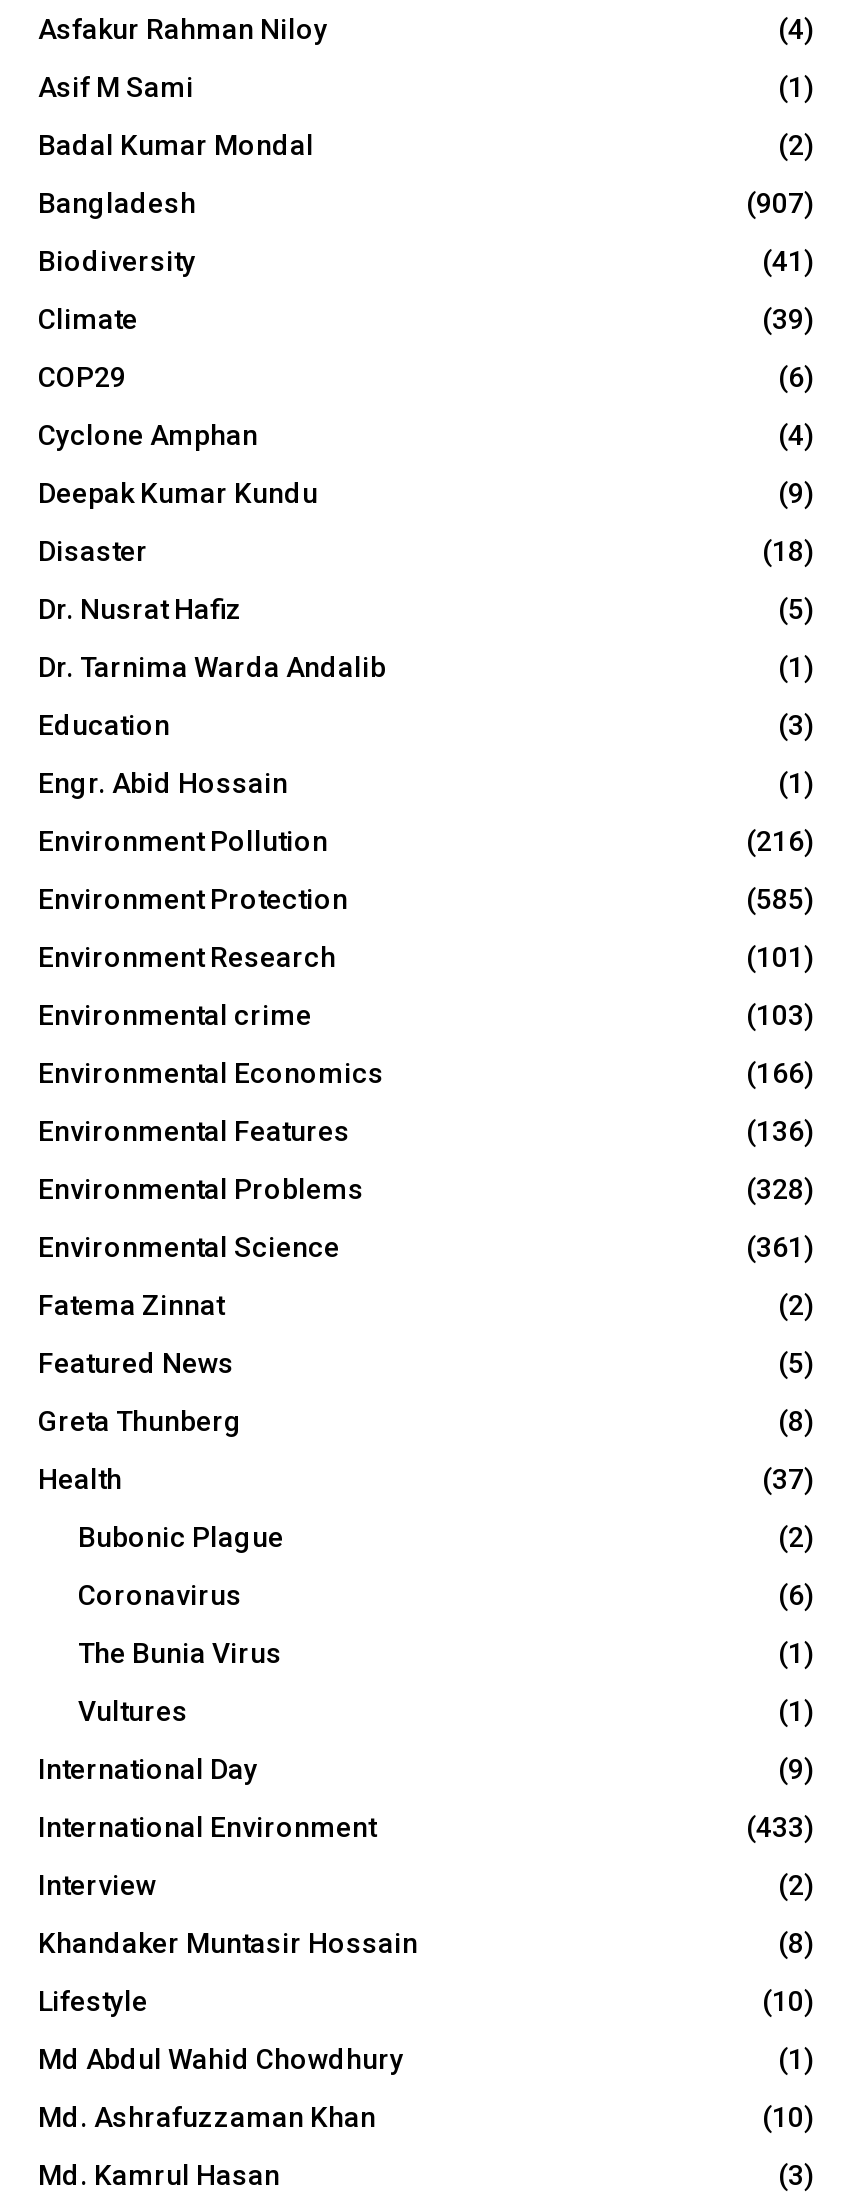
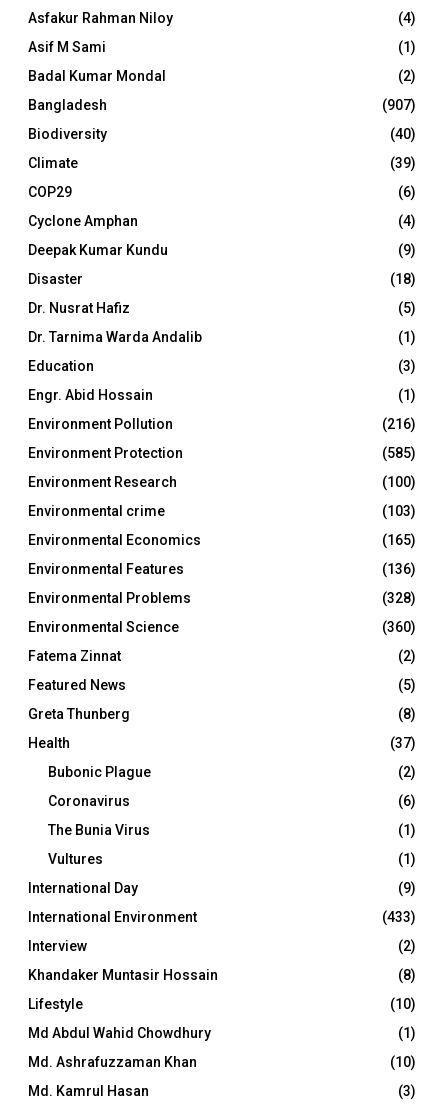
[762,244,814,276] (41) -> [390,125,416,141] (40)
[746,940,814,972] (101) -> [382,473,416,489] (100)
[746,1056,814,1088] (166) -> [382,531,416,547] (165)
[746,1230,814,1262] (361) -> [382,618,416,634] (360)

